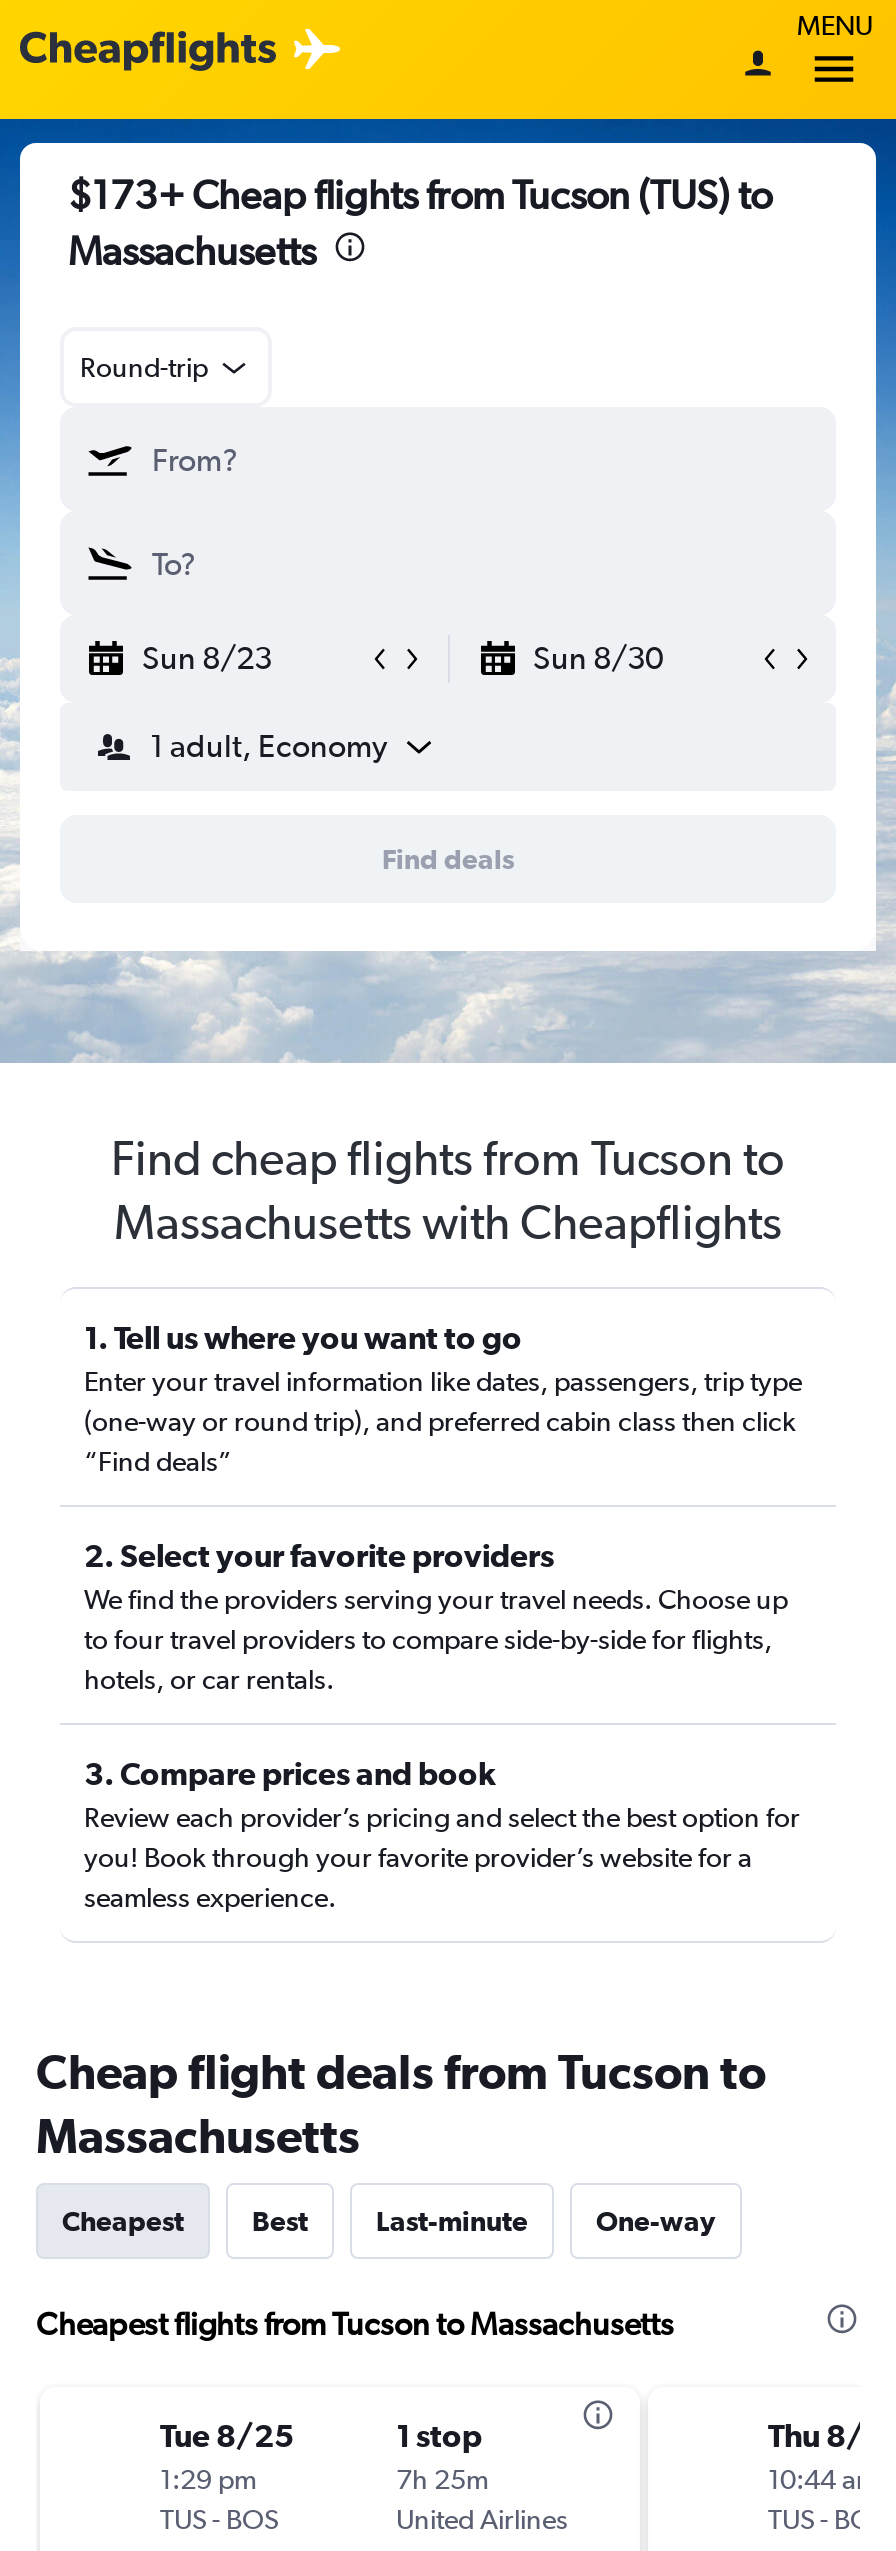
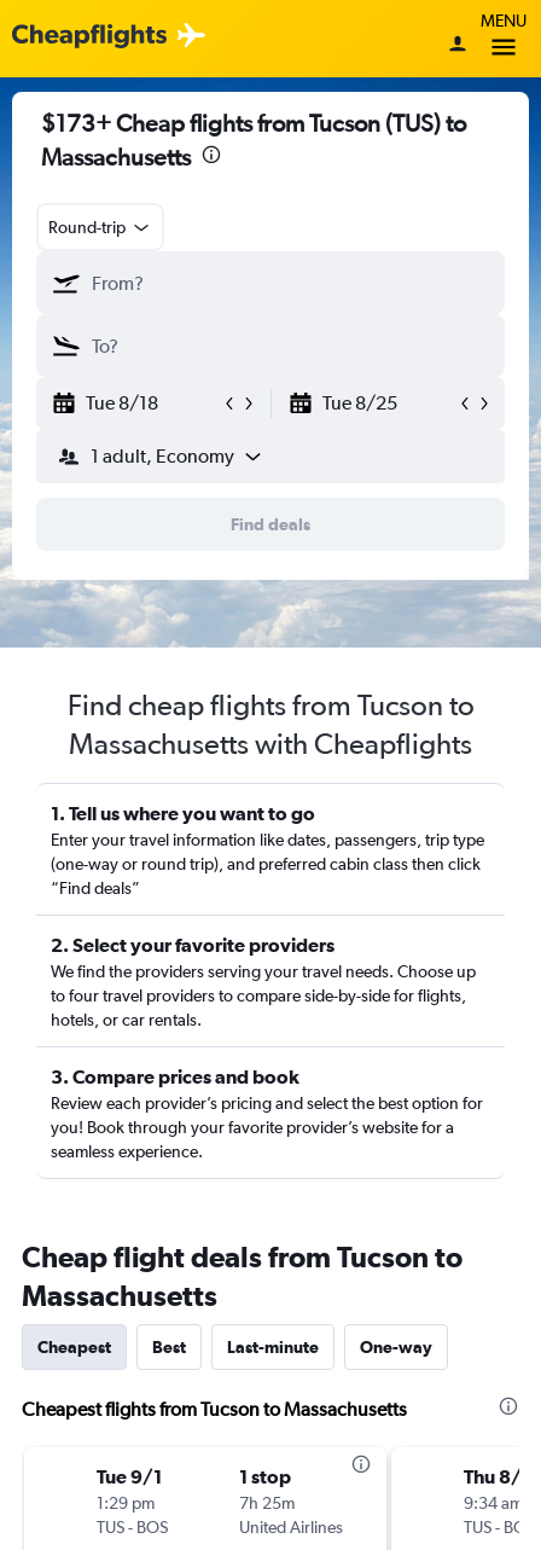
[142,639,663,677] Sun 8/23 | Sun 8/30 -> [86,391,397,414] Tue 8/18 | Tue 8/25
[160,2417,294,2453] Tue 8/25 -> [97,1465,162,1487] Tue 9/1
[768,2463,878,2495] 10:44 am -> [464,1493,523,1513] 9:34 am

